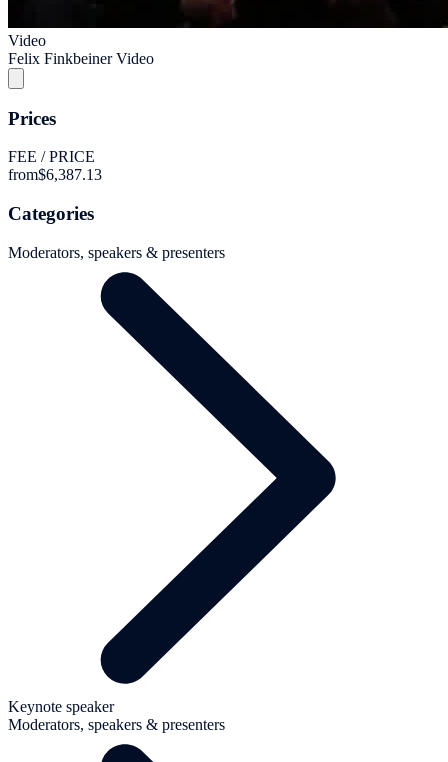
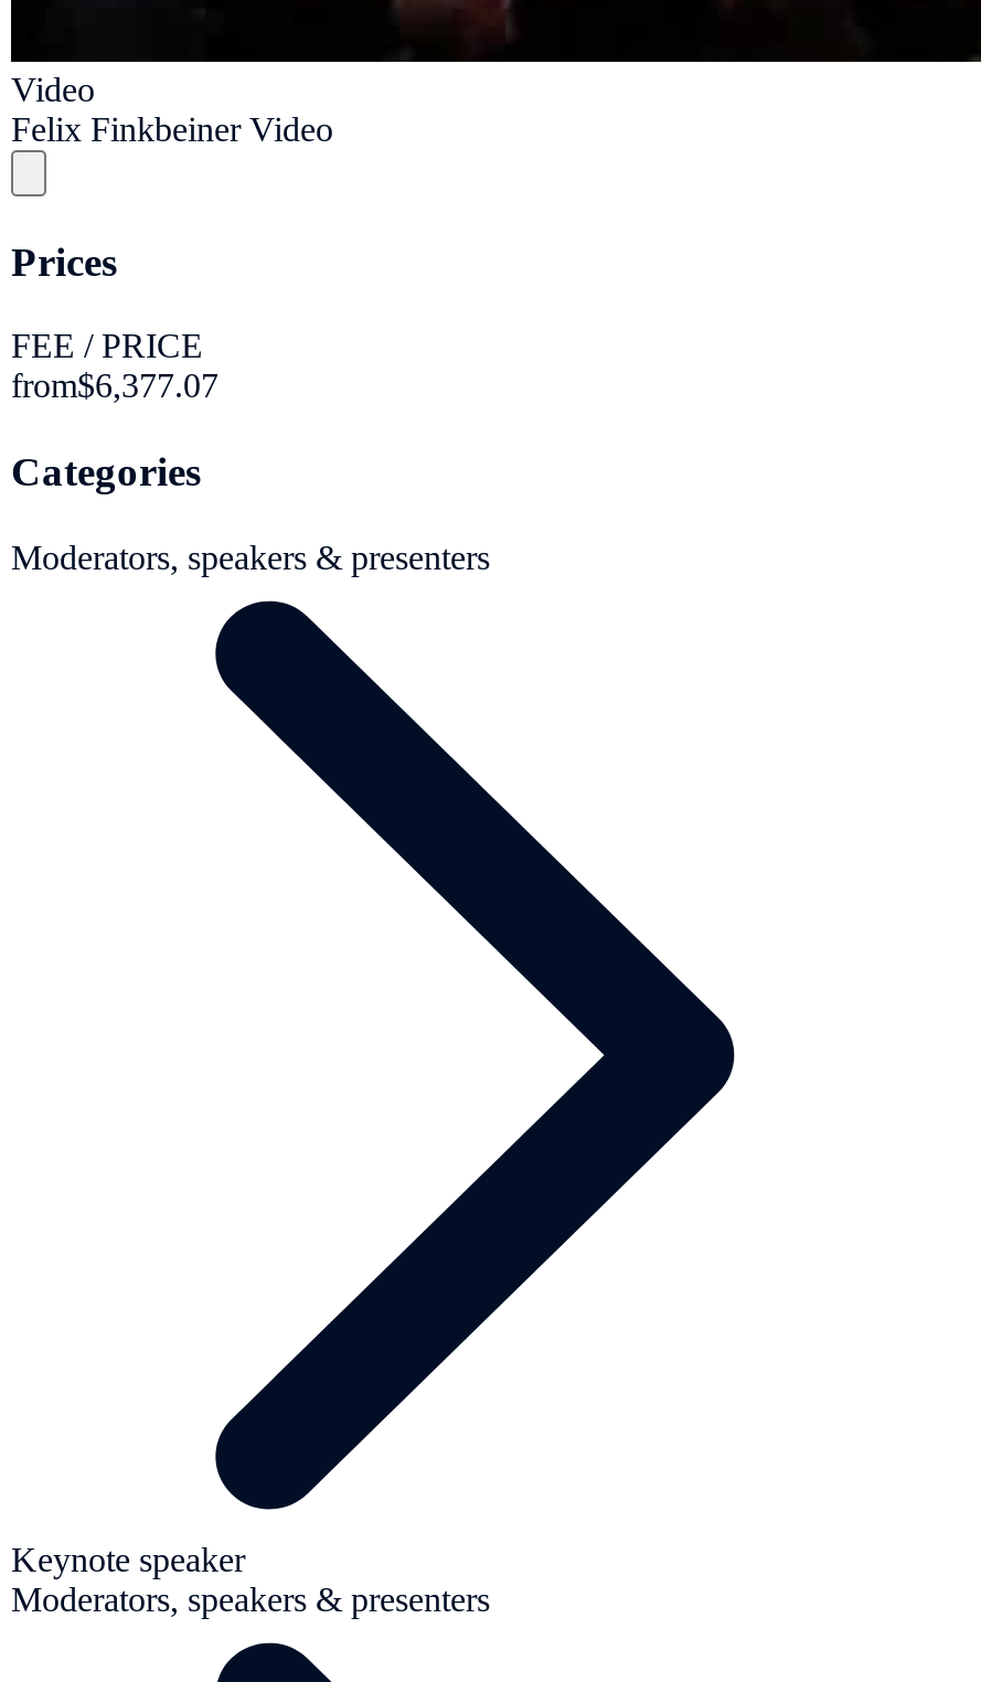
[8,166,102,183] from$6,387.13 -> [11,367,218,405] from$6,377.07

